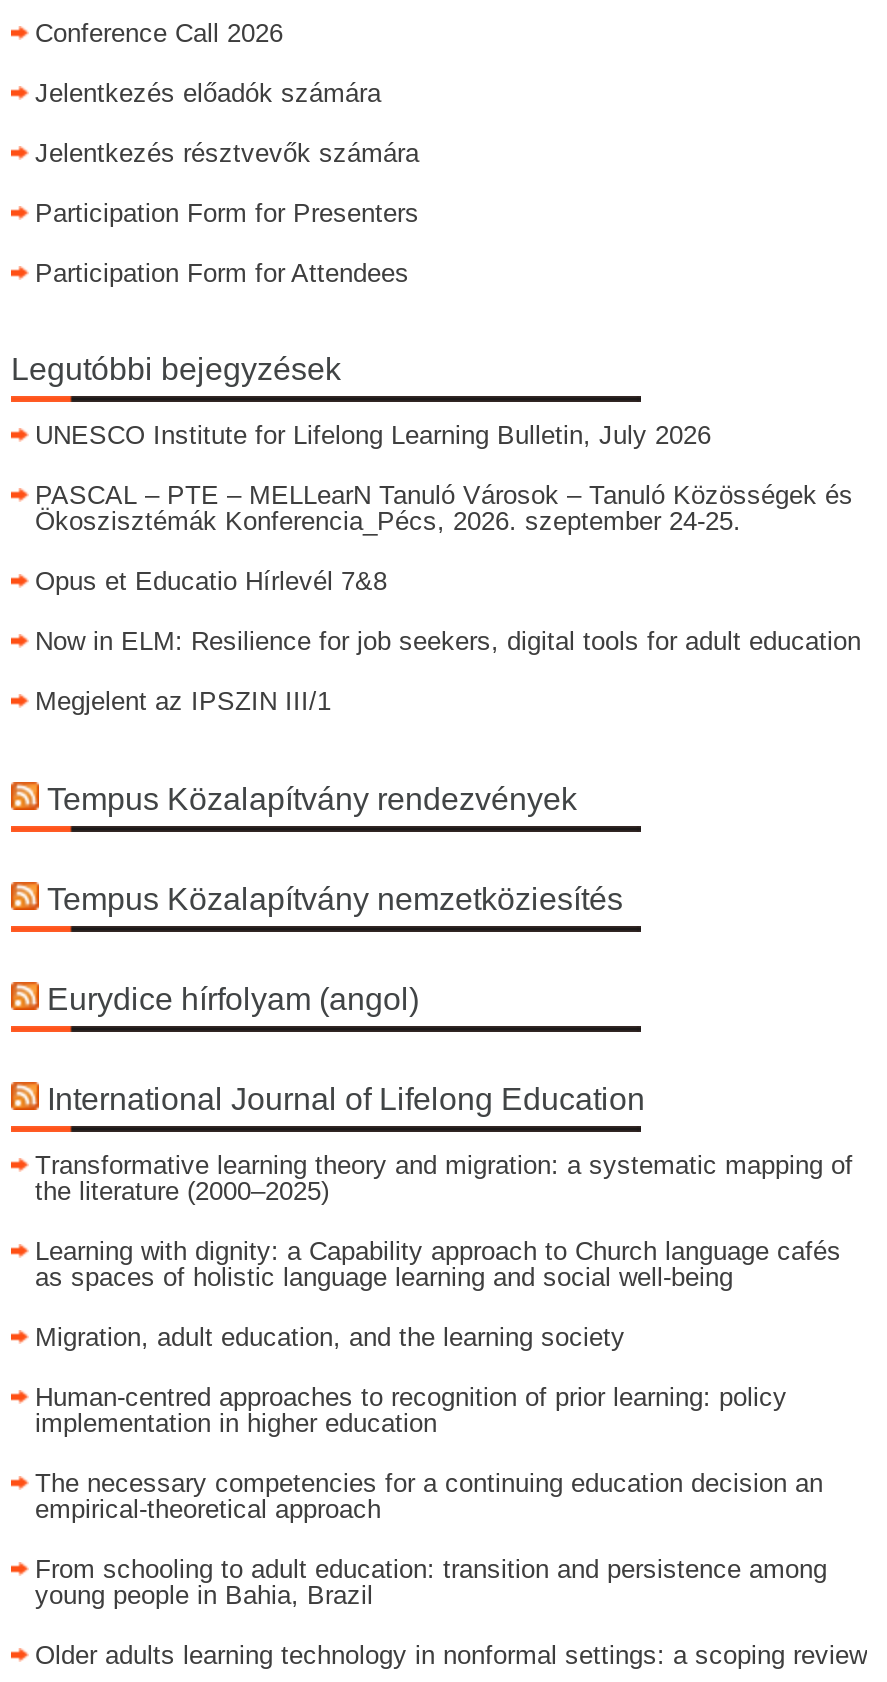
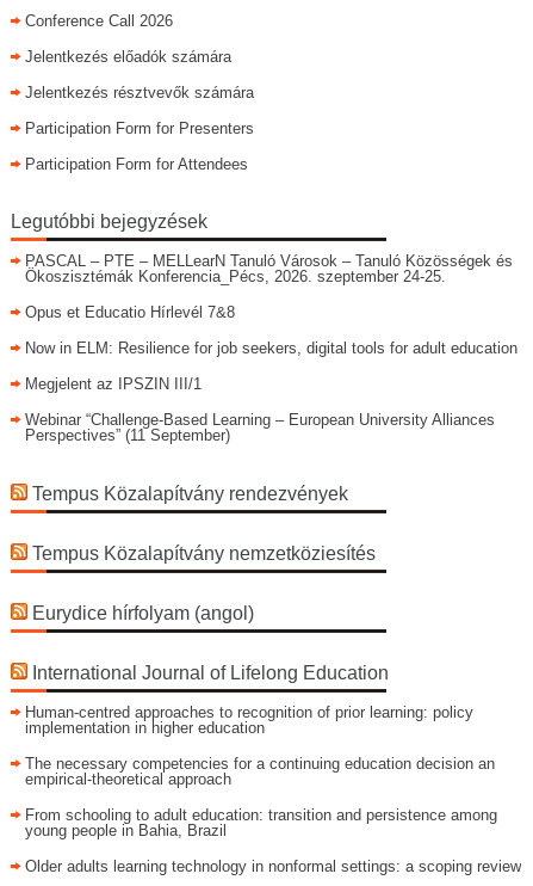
[35,420,711,450] UNESCO Institute for Lifelong Learning Bulletin, July 2026 -> none
none -> [25,411,495,444] Webinar “Challenge-Based Learning – European University Alliances | Perspectives” (11 September)
[35,1150,853,1352] Transformative learning theory and migration: a systematic mapping of | the literature (2000–2025) | Learning with dignity: a Capability approach to Church language cafés | as spaces of holistic language learning and social well-being | Migration, adult education, and the learning society -> none

